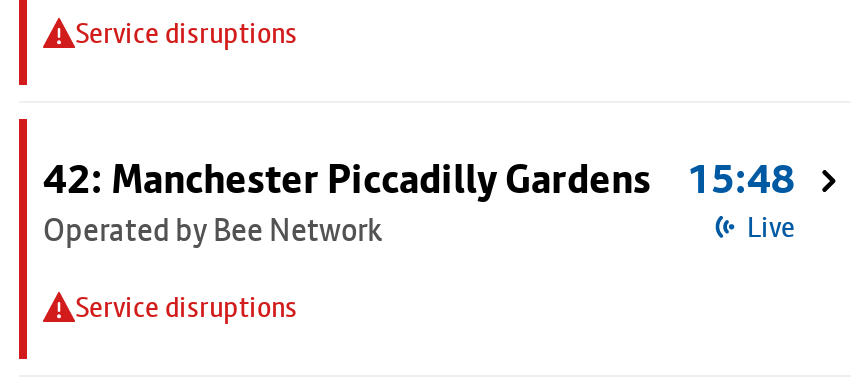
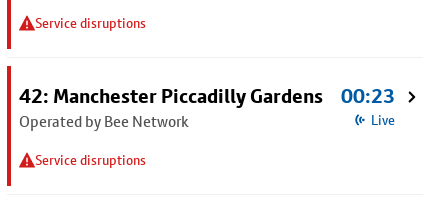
[43,155,795,203] 42: Manchester Piccadilly Gardens 15:48 -> [19,84,395,108] 42: Manchester Piccadilly Gardens 00:23

